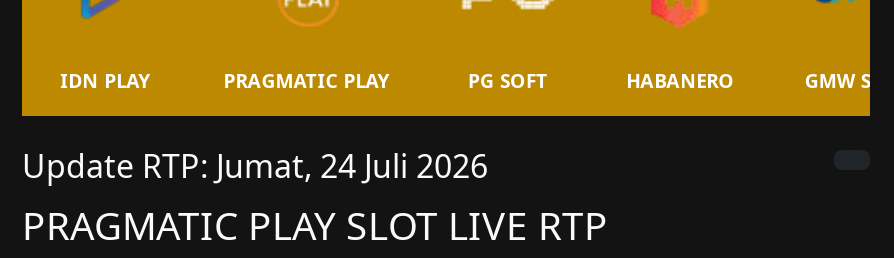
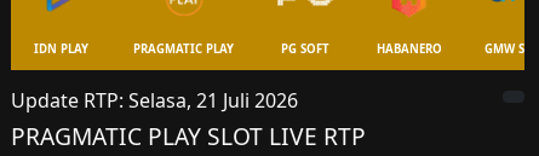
[22,144,488,188] Update RTP: Jumat, 24 Juli 2026 -> [11,87,298,114] Update RTP: Selasa, 21 Juli 2026

